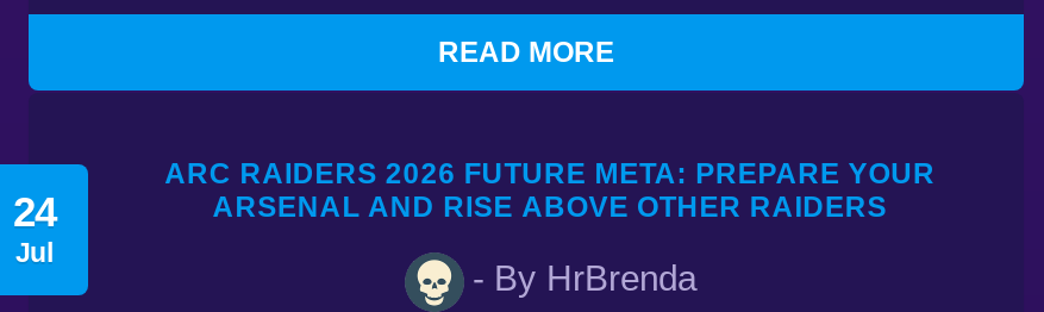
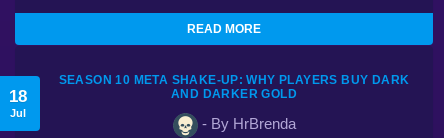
[165,157,935,224] ARC RAIDERS 2026 FUTURE META: PREPARE YOUR | ARSENAL AND RISE ABOVE OTHER RAIDERS -> [58,73,409,101] SEASON 10 META SHAKE-UP: WHY PLAYERS BUY DARK | AND DARKER GOLD
[13,189,56,237] 24 -> [8,86,26,106] 18

